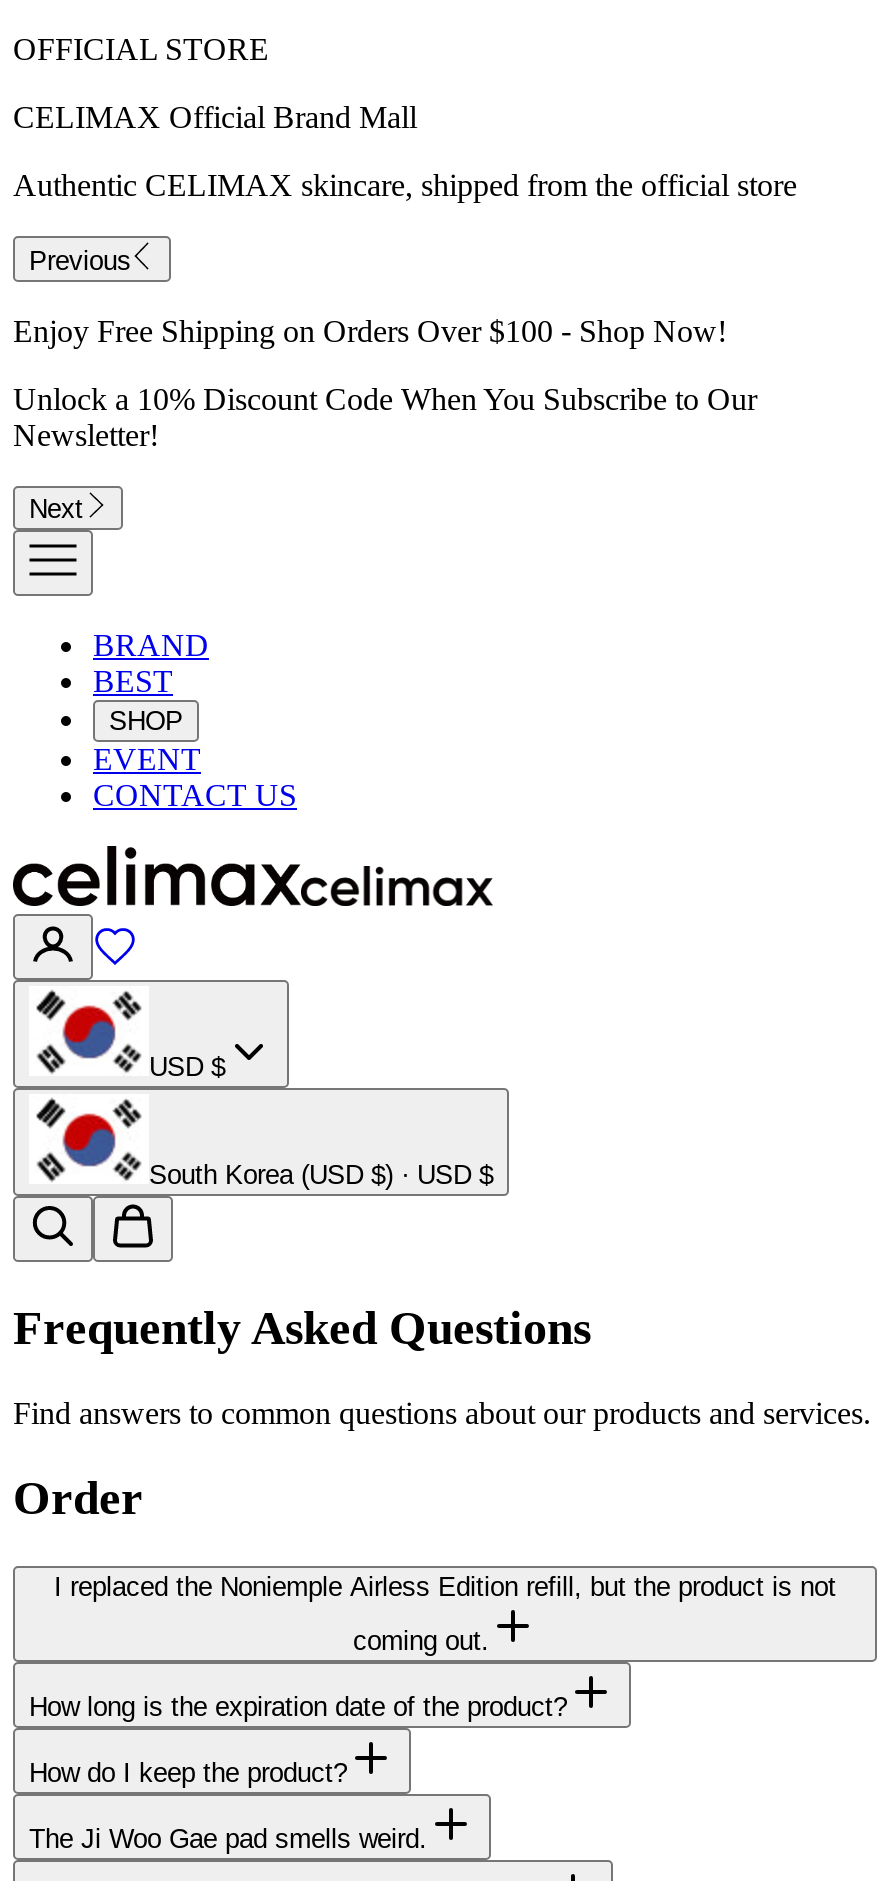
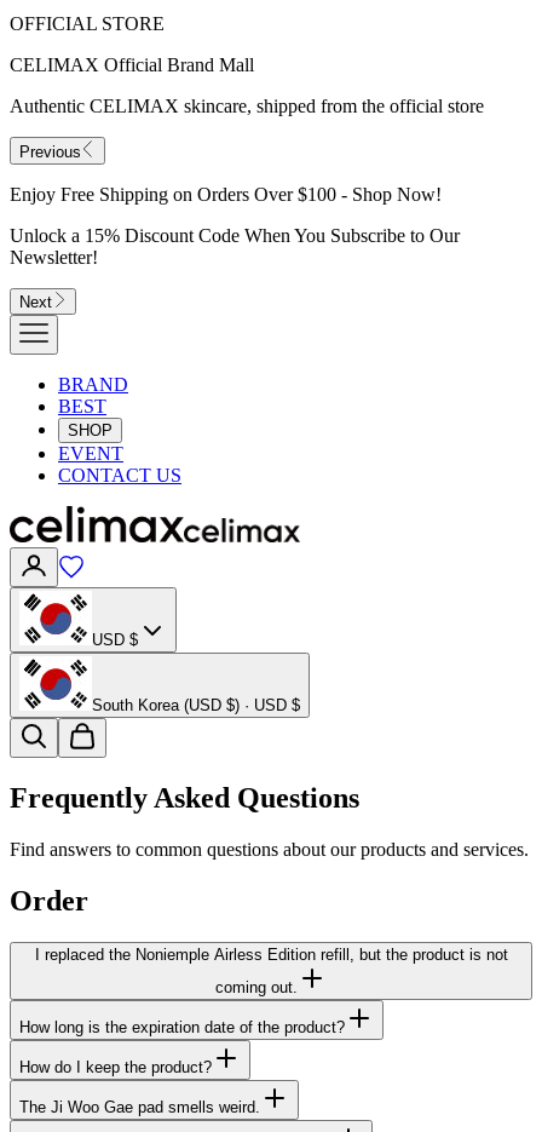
[13,381,757,415] Unlock a 10% Discount Code When You Subscribe to Our -> [10,225,460,245] Unlock a 15% Discount Code When You Subscribe to Our

